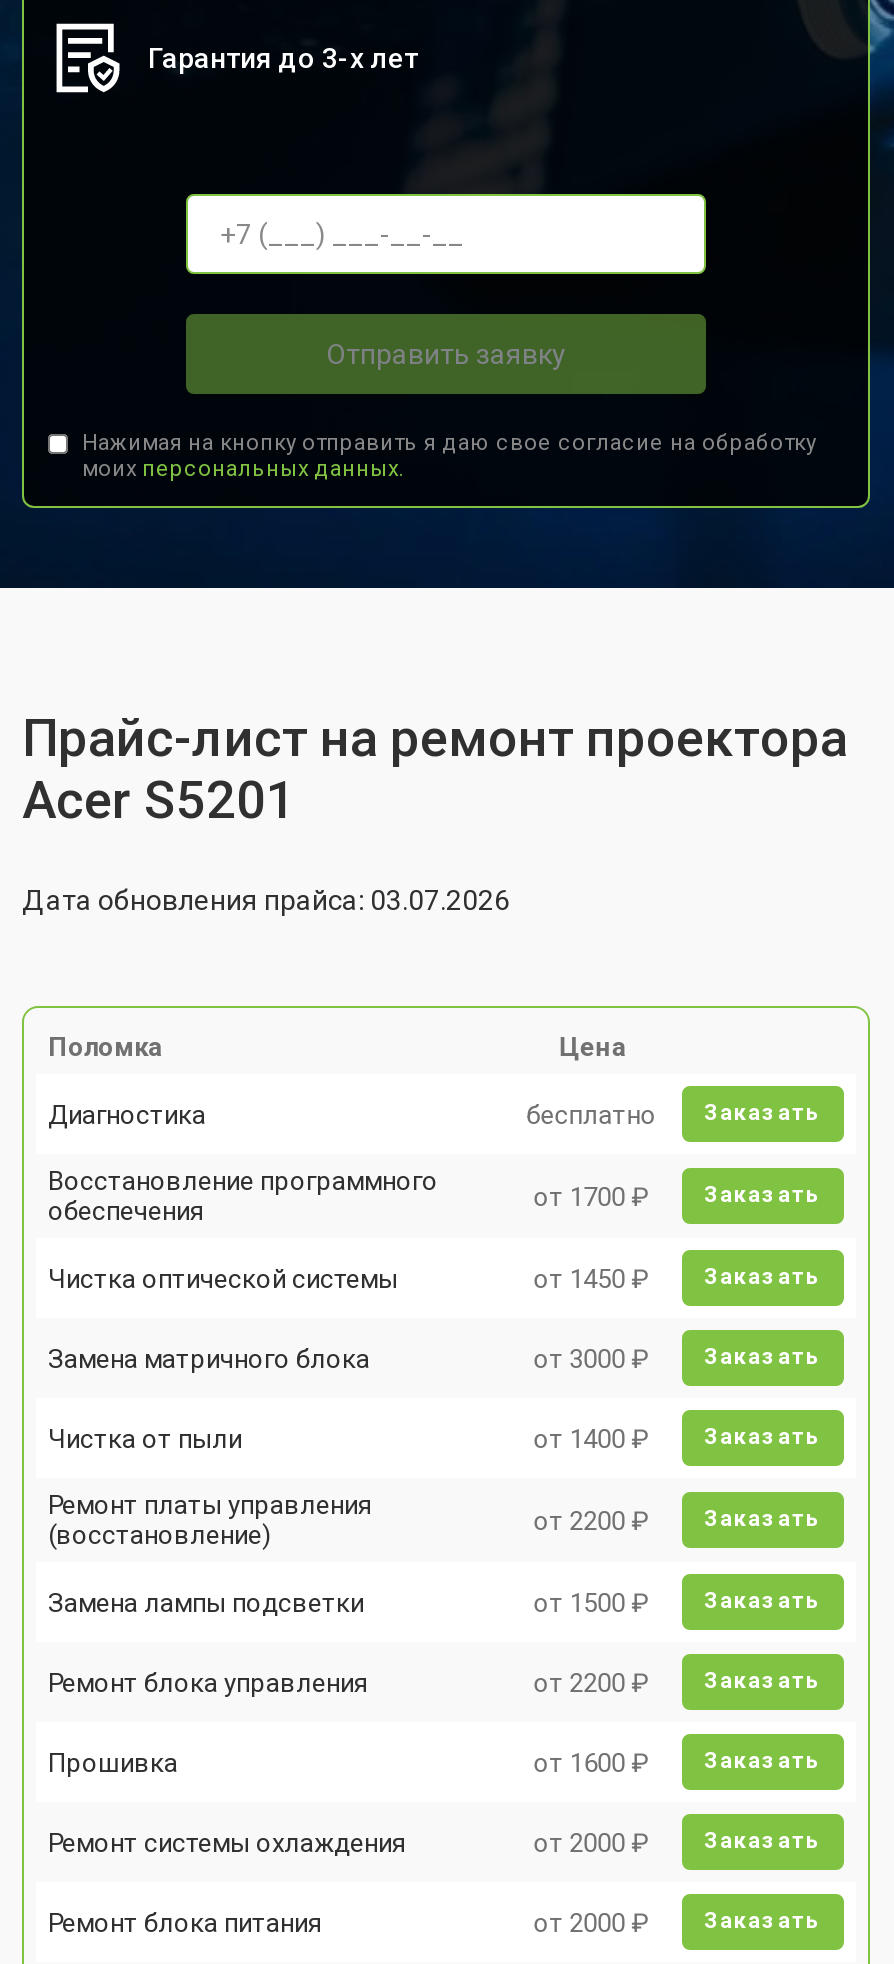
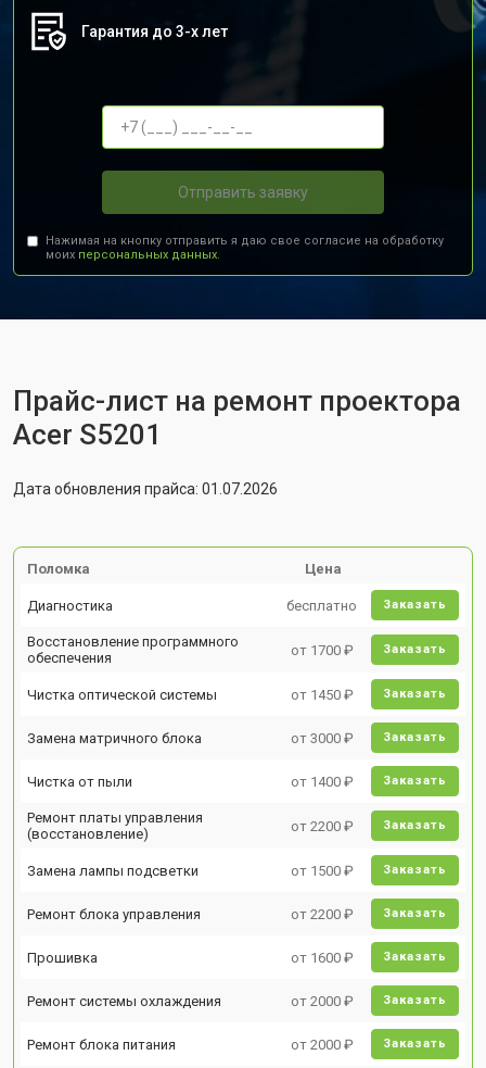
[22,884,510,916] Дата обновления прайса: 03.07.2026 -> [13,480,278,498] Дата обновления прайса: 01.07.2026

